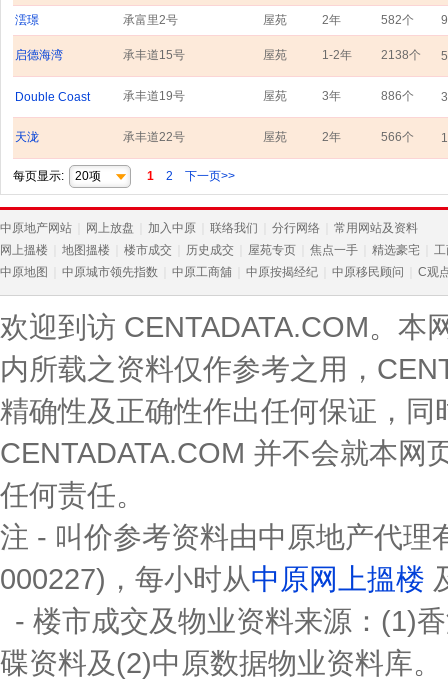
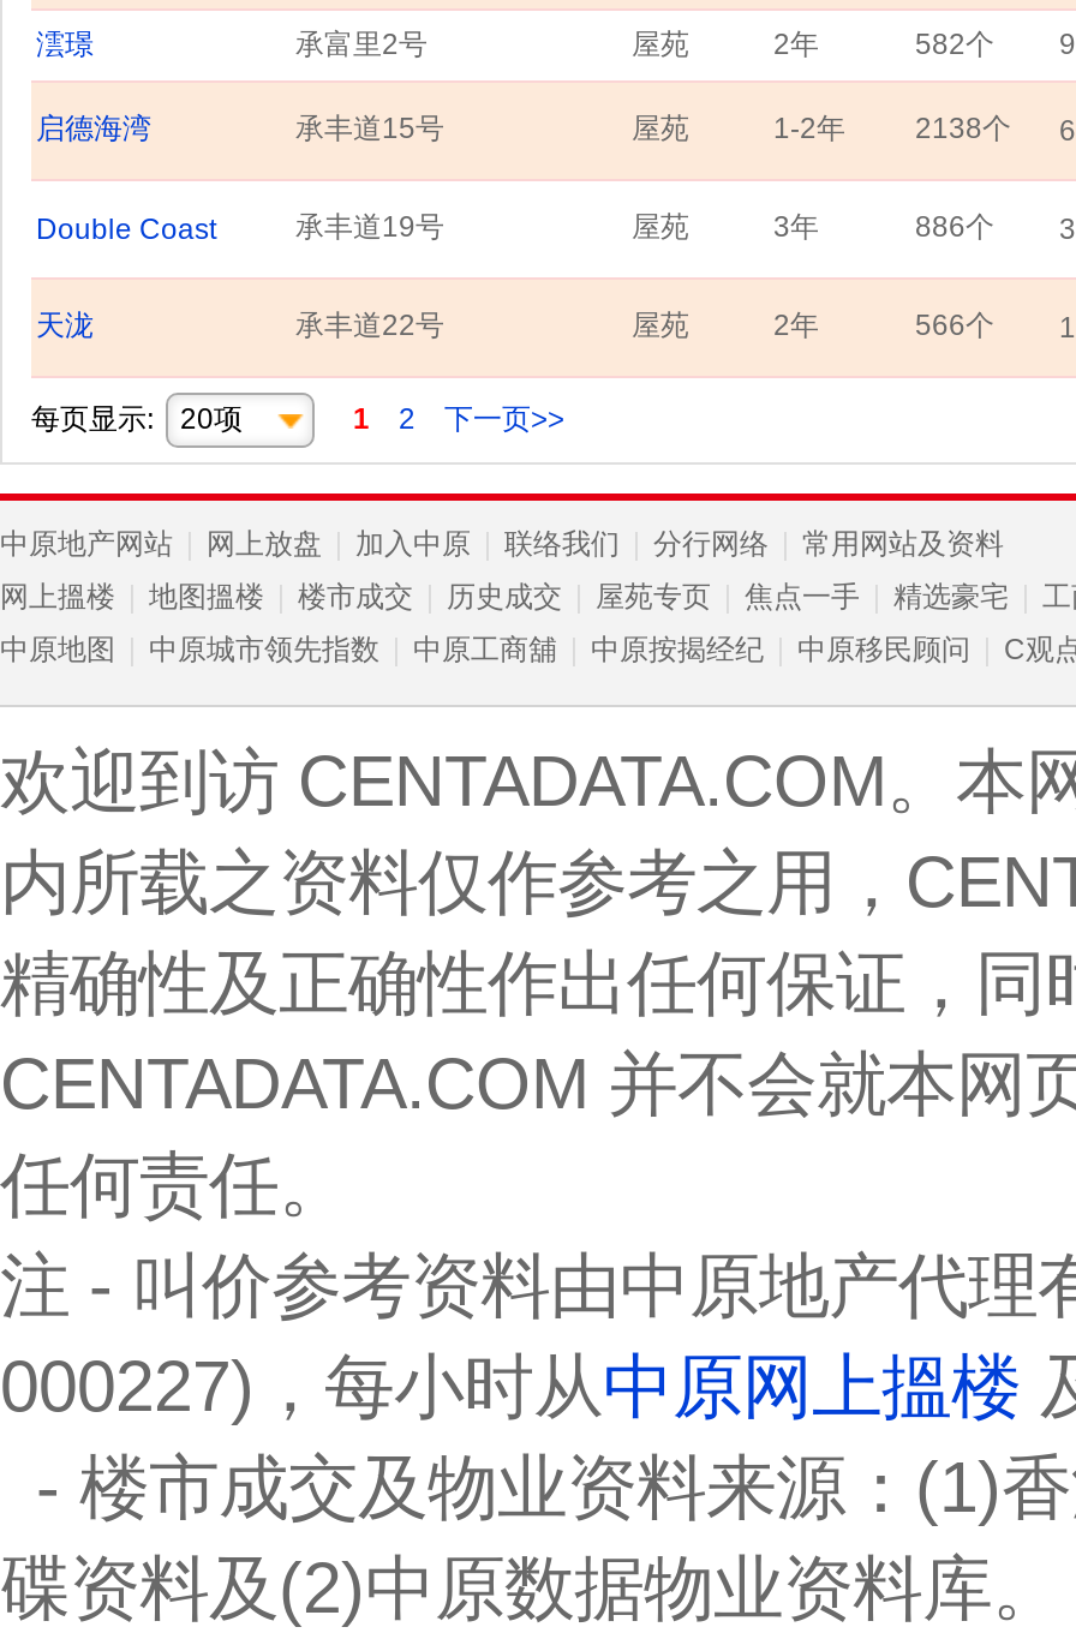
[381,48,448,63] 2138个 5 -> [915,112,1076,148] 2138个 6

